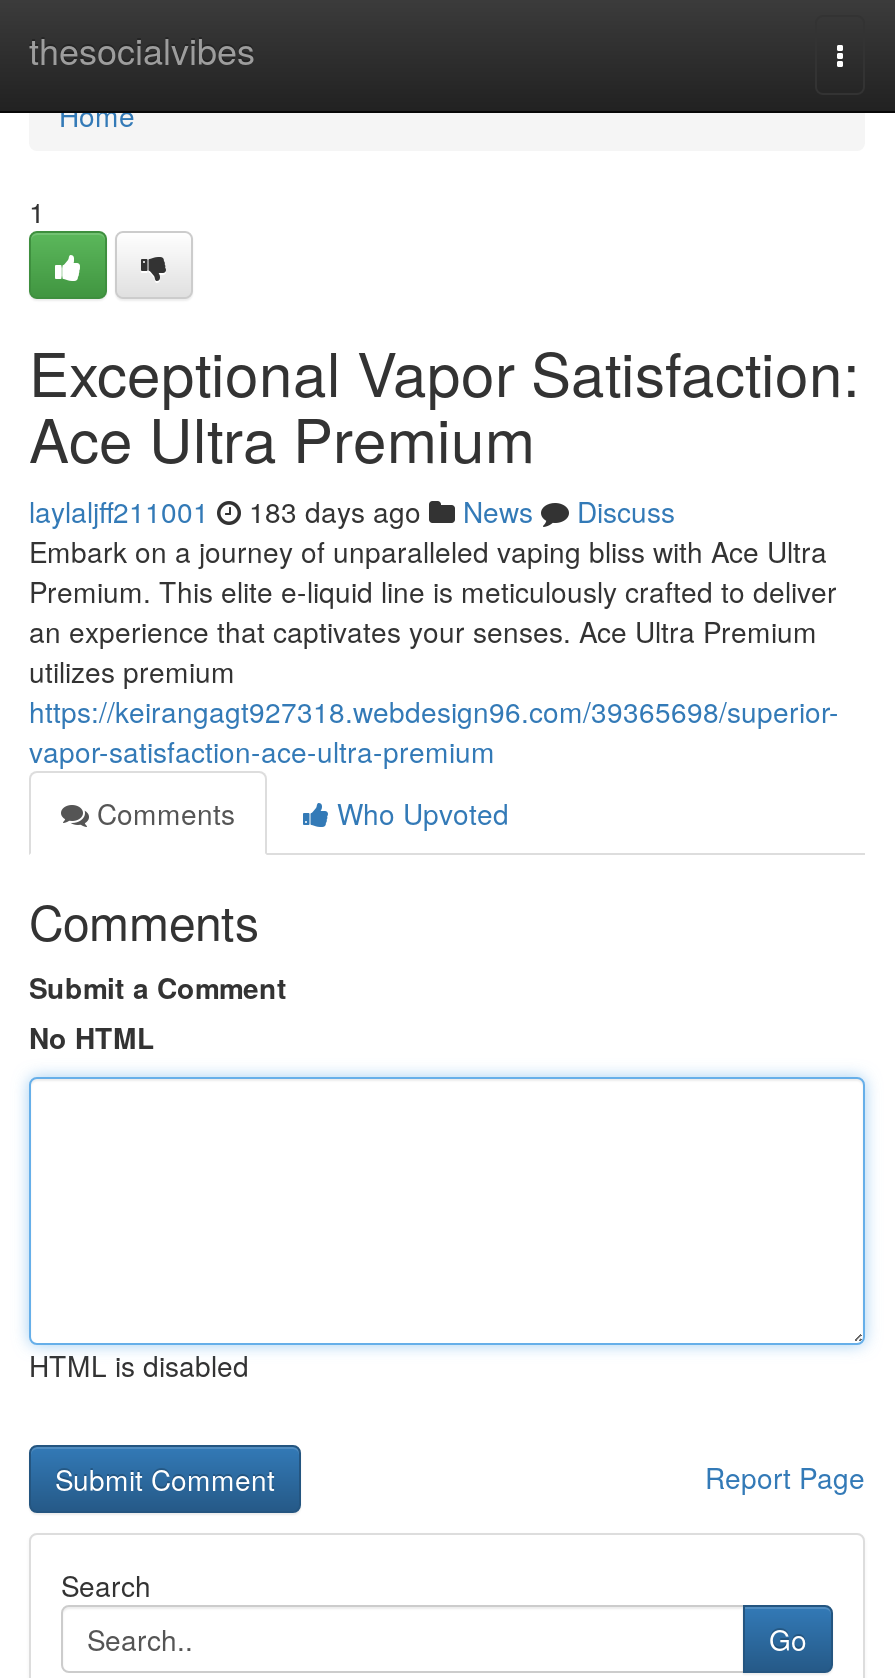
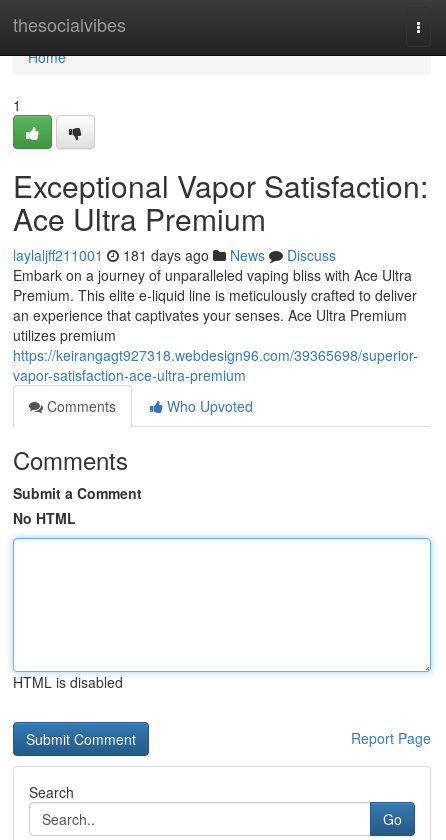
[29,491,675,531] laylaljff211001 183 days ago News Discuss -> [13,245,336,265] laylaljff211001 181 days ago News Discuss

